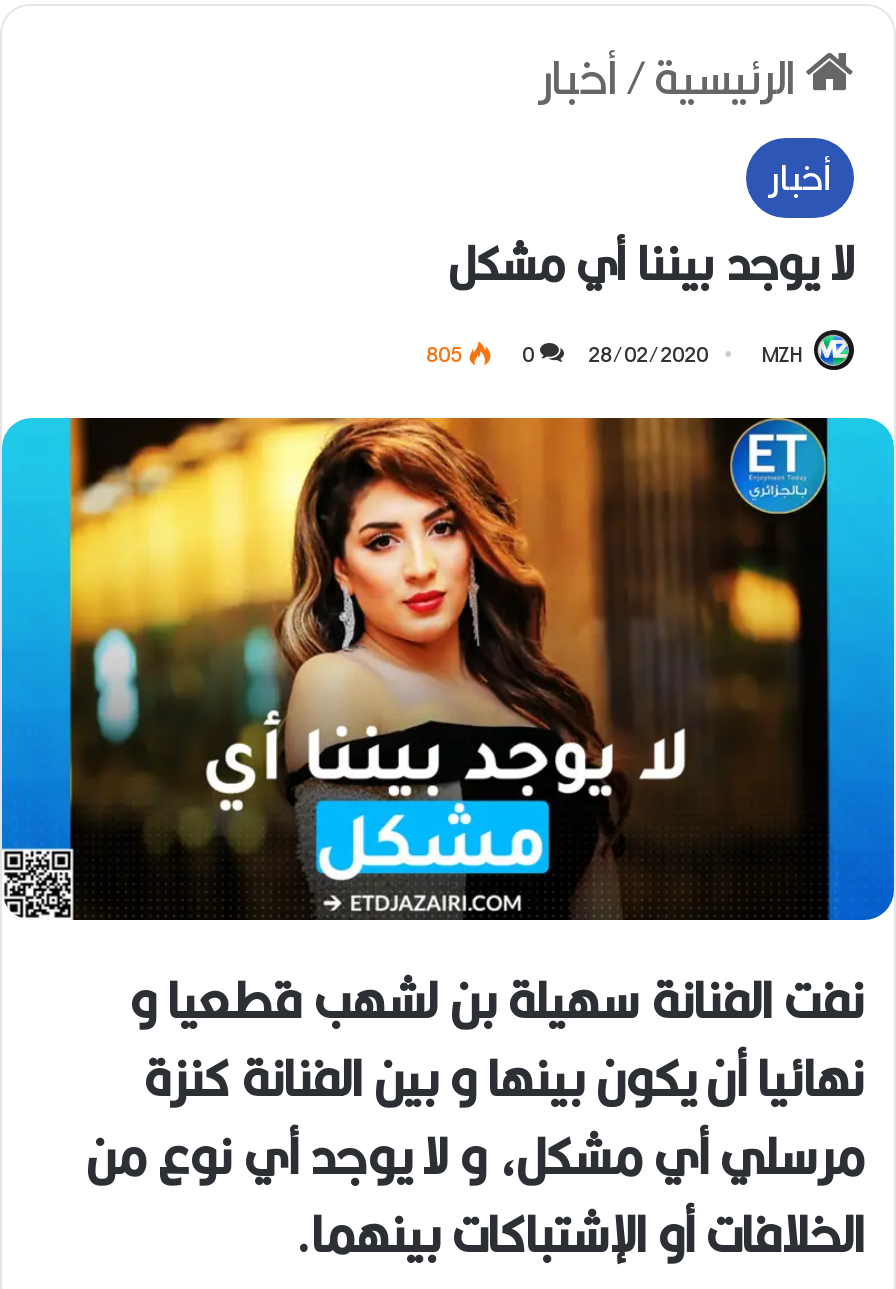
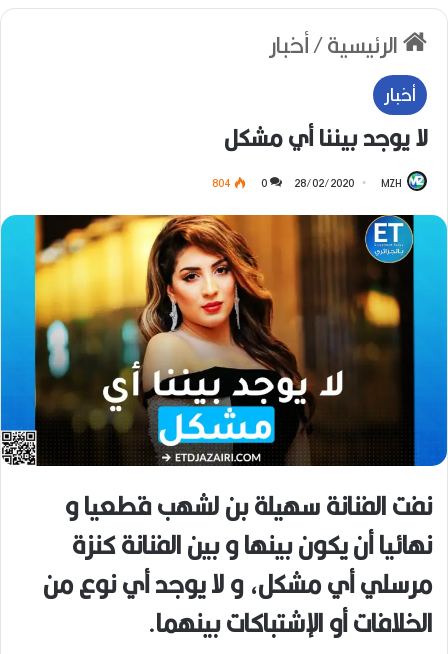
[426,334,802,374] 805 0 28/02/2020 MZH -> [212,173,401,193] 804 0 28/02/2020 MZH

